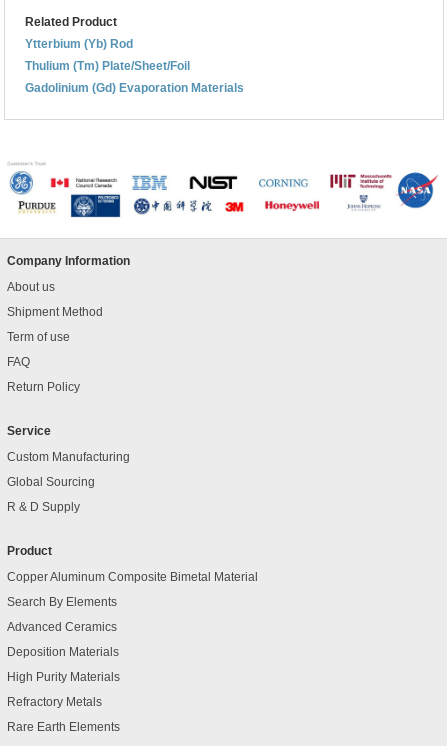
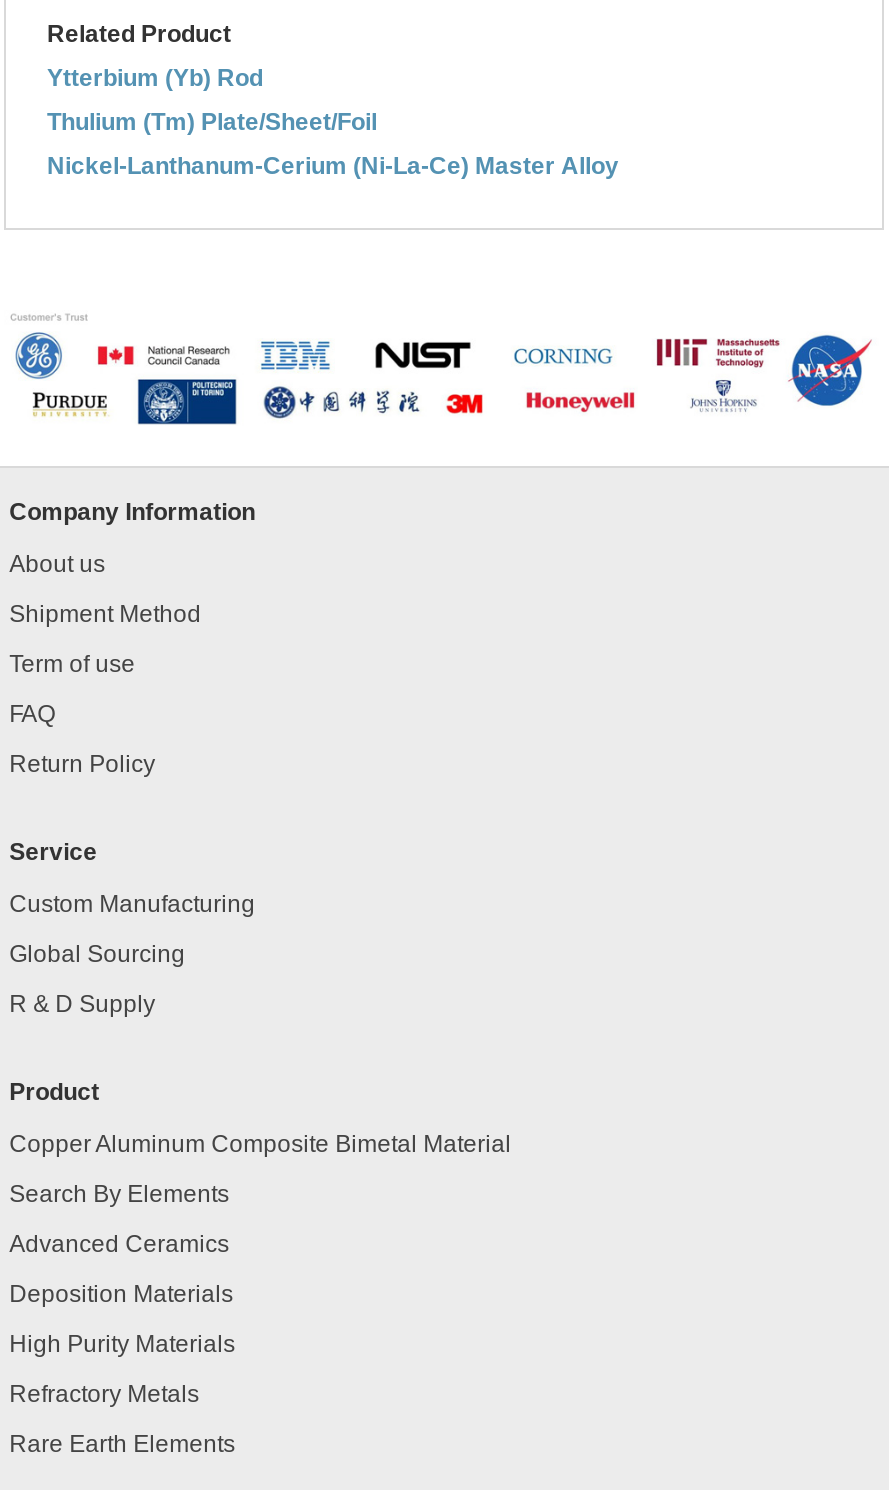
[25,81,244,95] Gadolinium (Gd) Evaporation Materials -> [47,153,619,181] Nickel-Lanthanum-Cerium (Ni-La-Ce) Master Alloy

